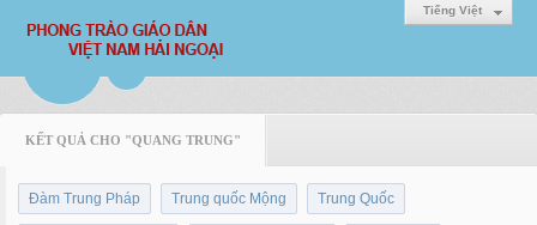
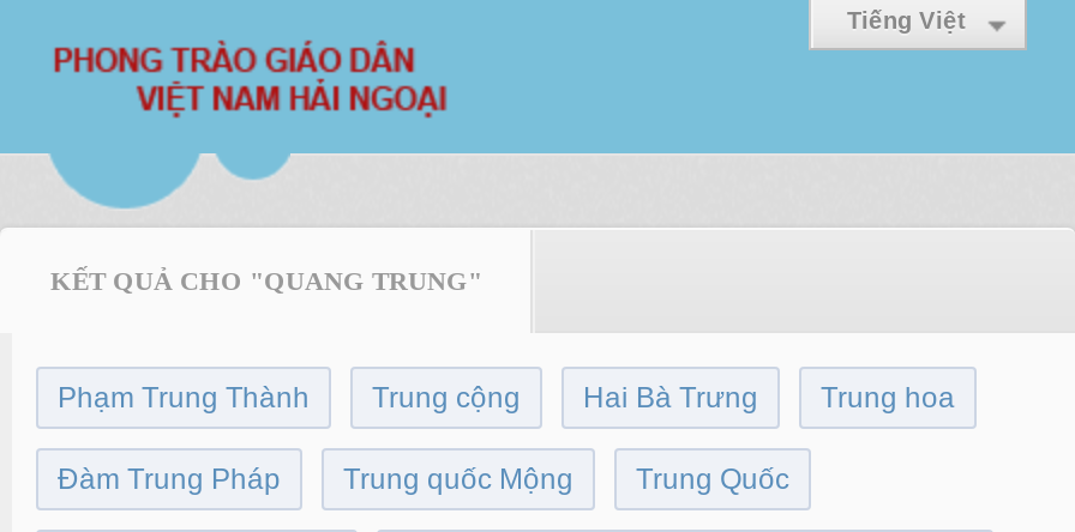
none -> [58,381,955,415] Phạm Trung Thành | Trung cộng | Hai Bà Trưng | Trung hoa

